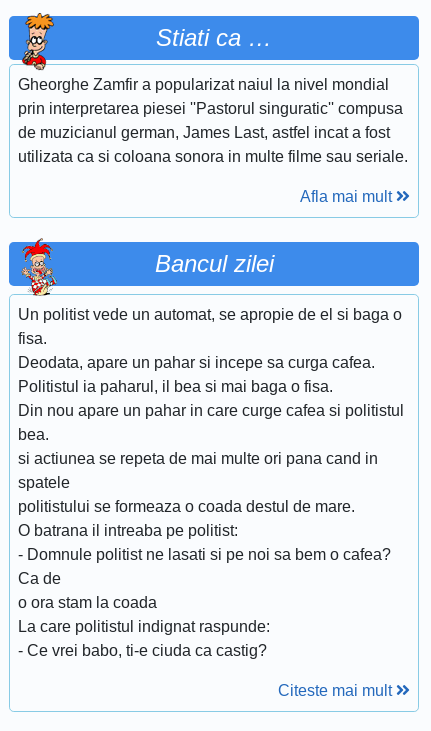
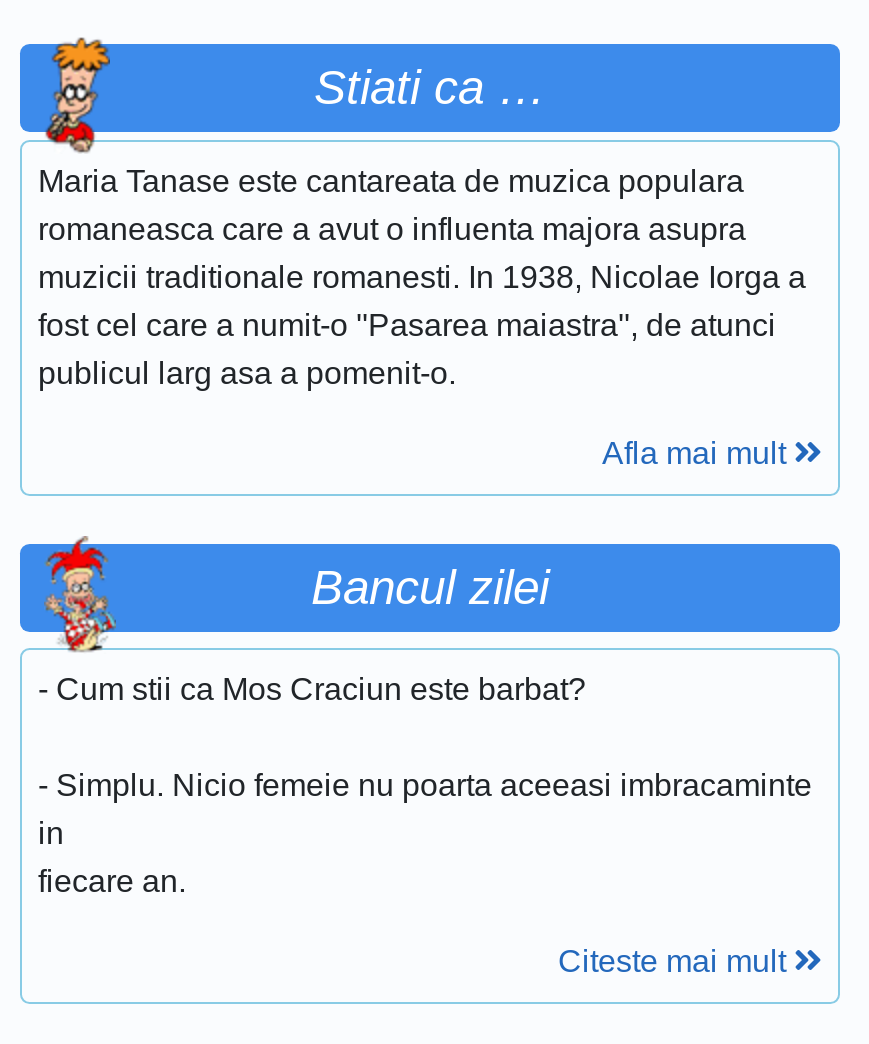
[18,76,408,165] Gheorghe Zamfir a popularizat naiul la nivel mondial | prin interpretarea piesei ''Pastorul singuratic'' compusa | de muzicianul german, James Last, astfel incat a fost | utilizata ca si coloana sonora in multe filme sau seriale. -> [38,164,806,390] Maria Tanase este cantareata de muzica populara | romaneasca care a avut o influenta majora asupra | muzicii traditionale romanesti. In 1938, Nicolae Iorga a | fost cel care a numit-o ''Pasarea maiastra'', de atunci | publicul larg asa a pomenit-o.
moved [154,188,396,277] -> [311,436,794,614]: Afla mai mult | Bancul zilei
[18,306,404,659] Un politist vede un automat, se apropie de el si baga o | fisa. | Deodata, apare un pahar si incepe sa curga cafea. | Politistul ia paharul, il bea si mai baga o fisa. | Din nou apare un pahar in care curge cafea si politistul | bea. | si actiunea se repeta de mai multe ori pana cand in | spatele | politistului se formeaza o coada destul de mare. | O batrana il intreaba pe politist: | - Domnule politist ne lasati si pe noi sa bem o cafea? | Ca de | o ora stam la coada | La care politistul indignat raspunde: | - Ce vrei babo, ti-e ciuda ca castig? -> [38,672,812,898] - Cum stii ca Mos Craciun este barbat? | - Simplu. Nicio femeie nu poarta aceeasi imbracaminte | in | fiecare an.

